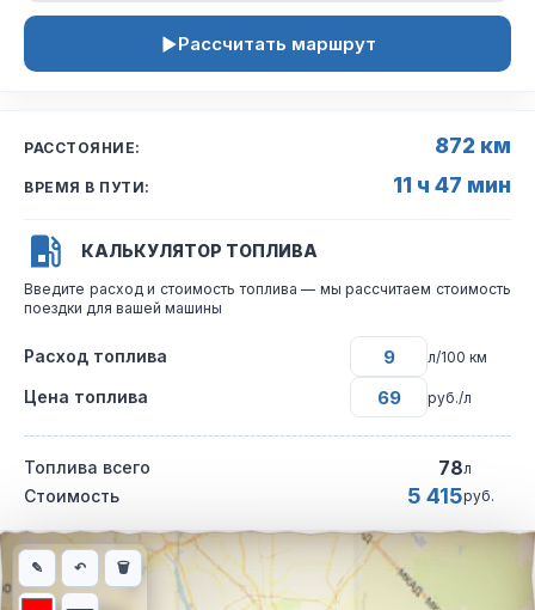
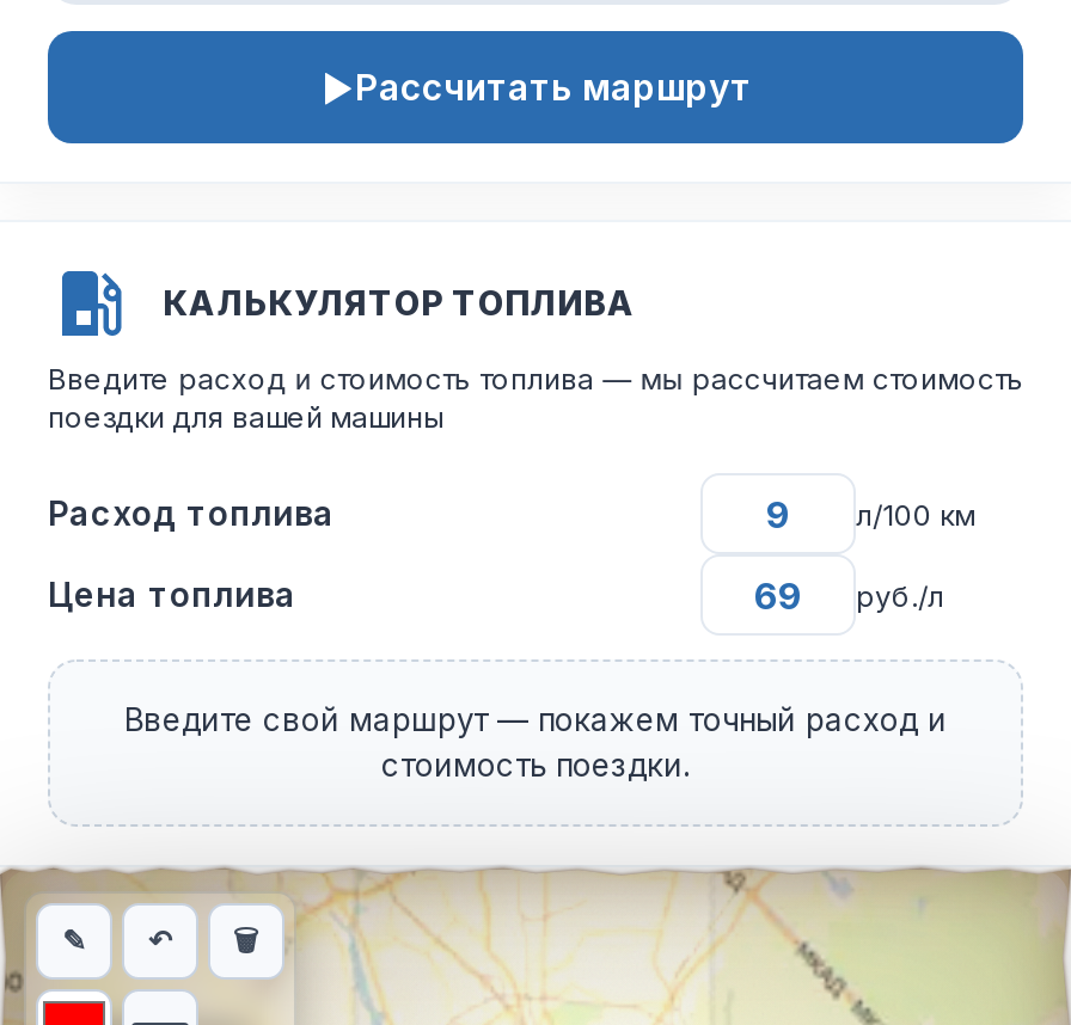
[24,133,511,197] РАССТОЯНИЕ: | 872 км | ВРЕМЯ В ПУТИ: | 11 ч 47 мин -> none
[24,456,494,508] Топлива всего | 78л | Стоимость | 5 415руб. -> [124,700,947,784] Введите свой маршрут — покажем точный расход и | стоимость поездки.

